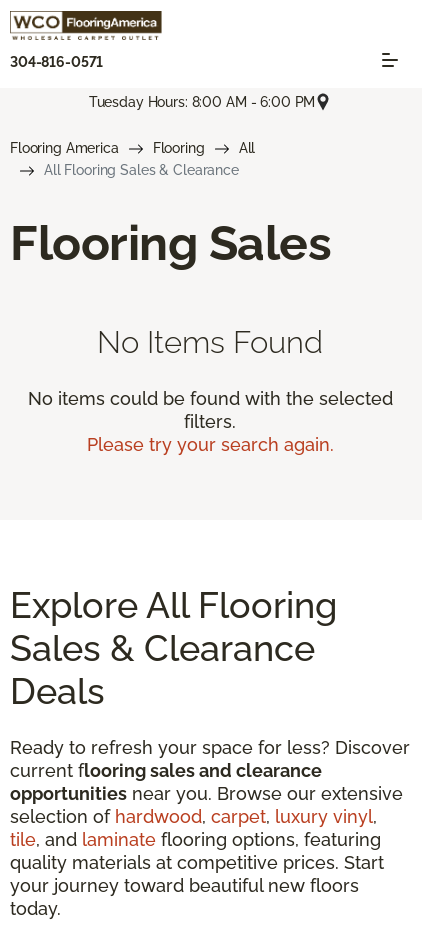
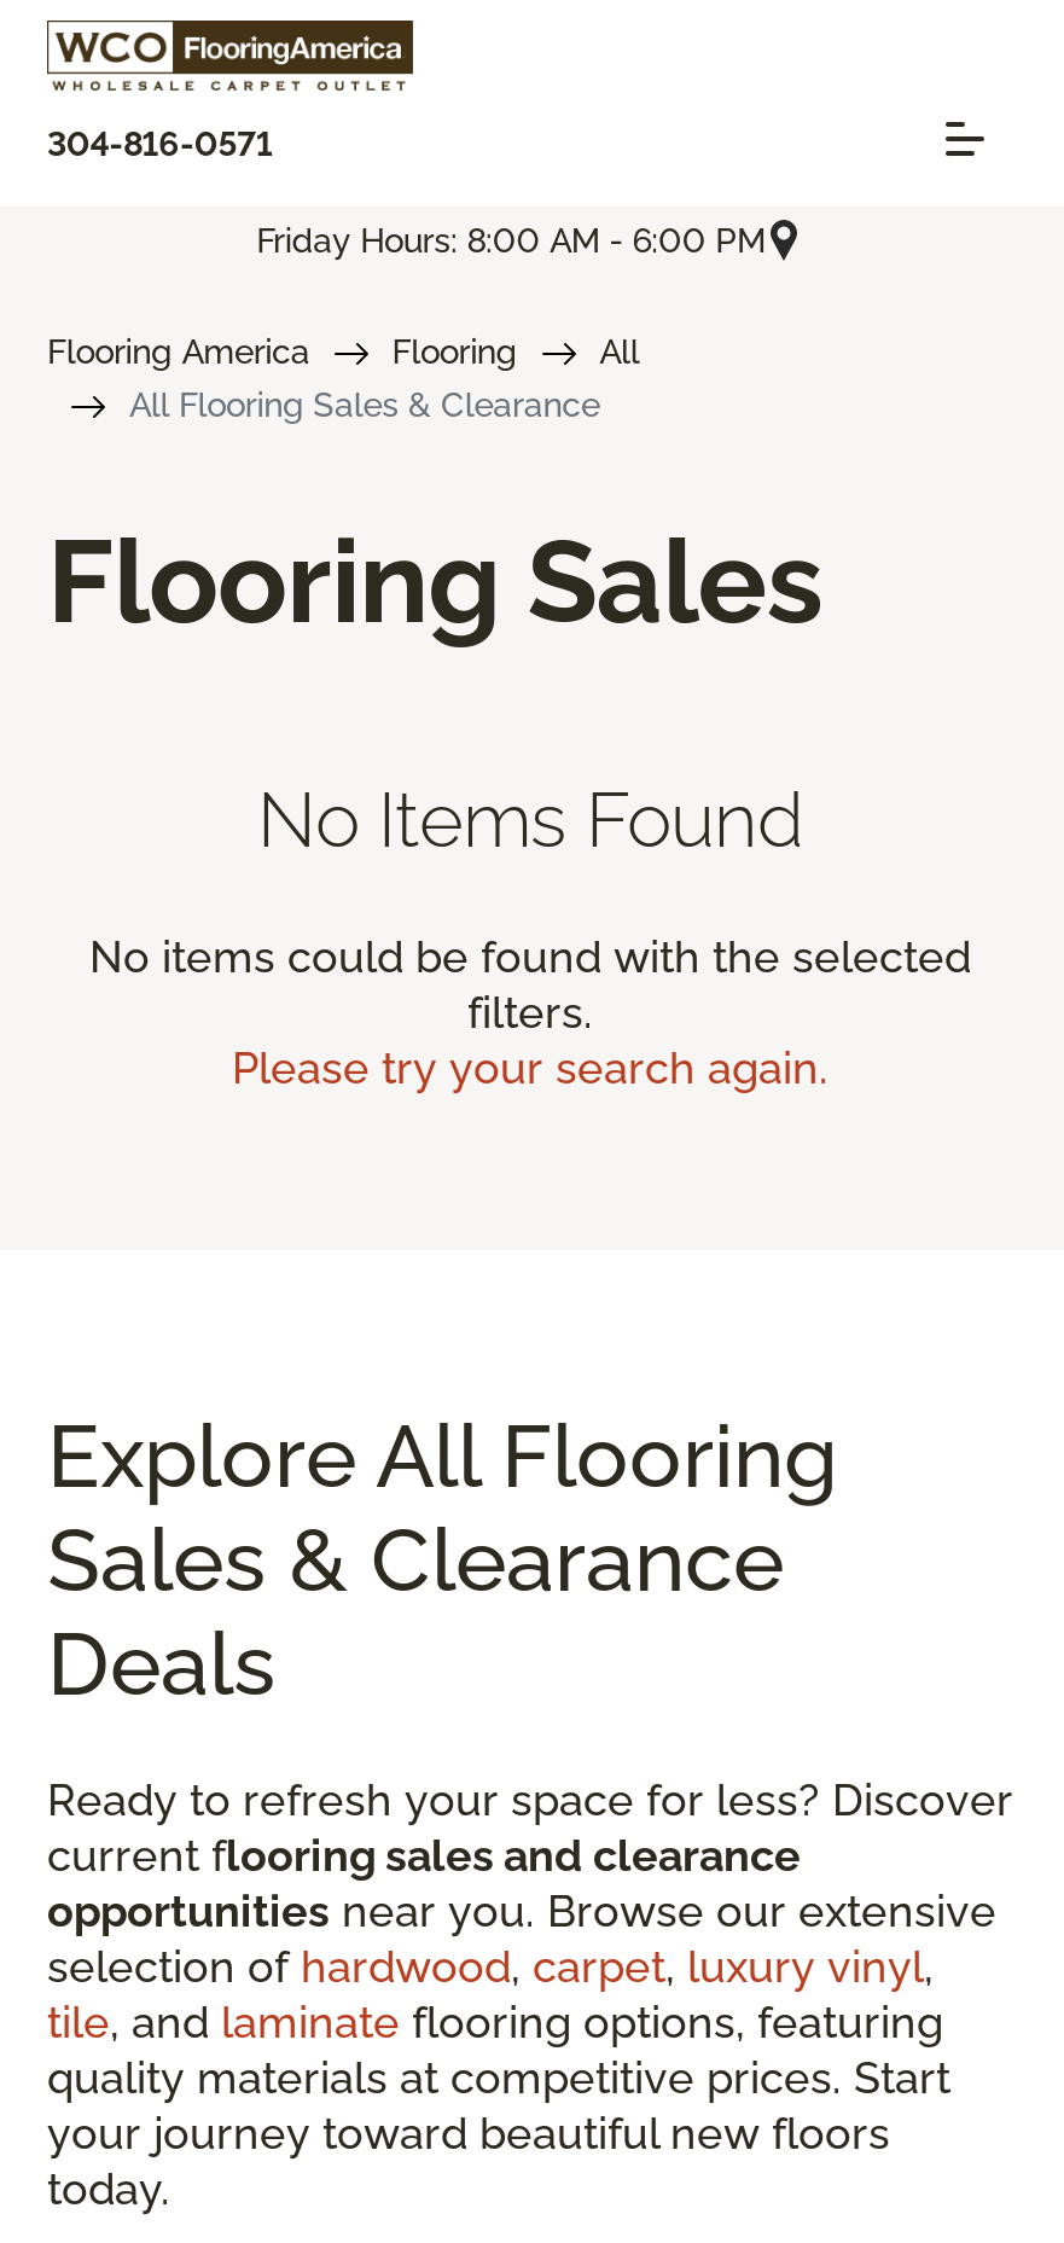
[89,94,315,110] Tuesday Hours: 8:00 AM - 6:00 PM -> [257,220,765,259] Friday Hours: 8:00 AM - 6:00 PM

